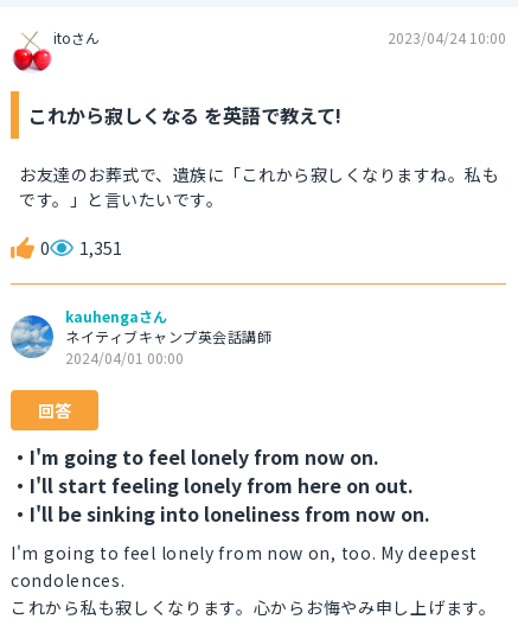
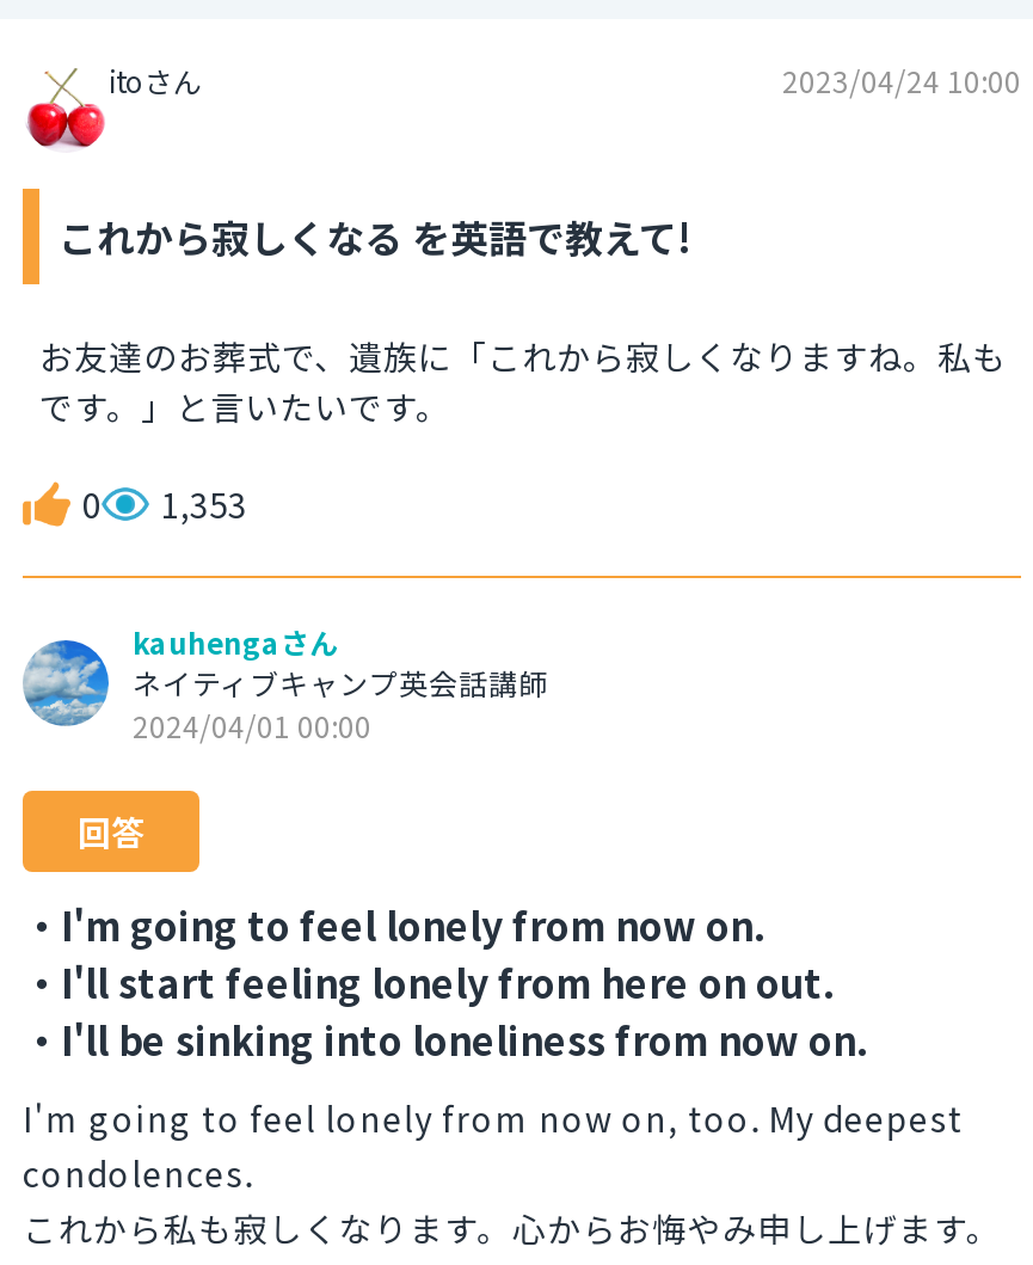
[40,237,122,260] 0 1,351 -> [82,481,247,529] 0 1,353

